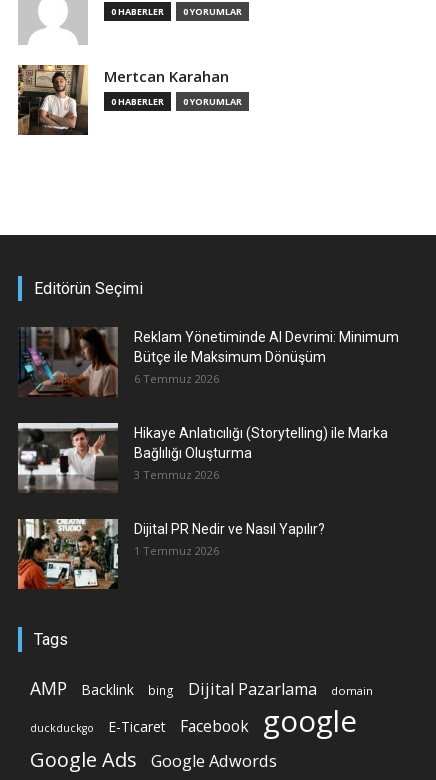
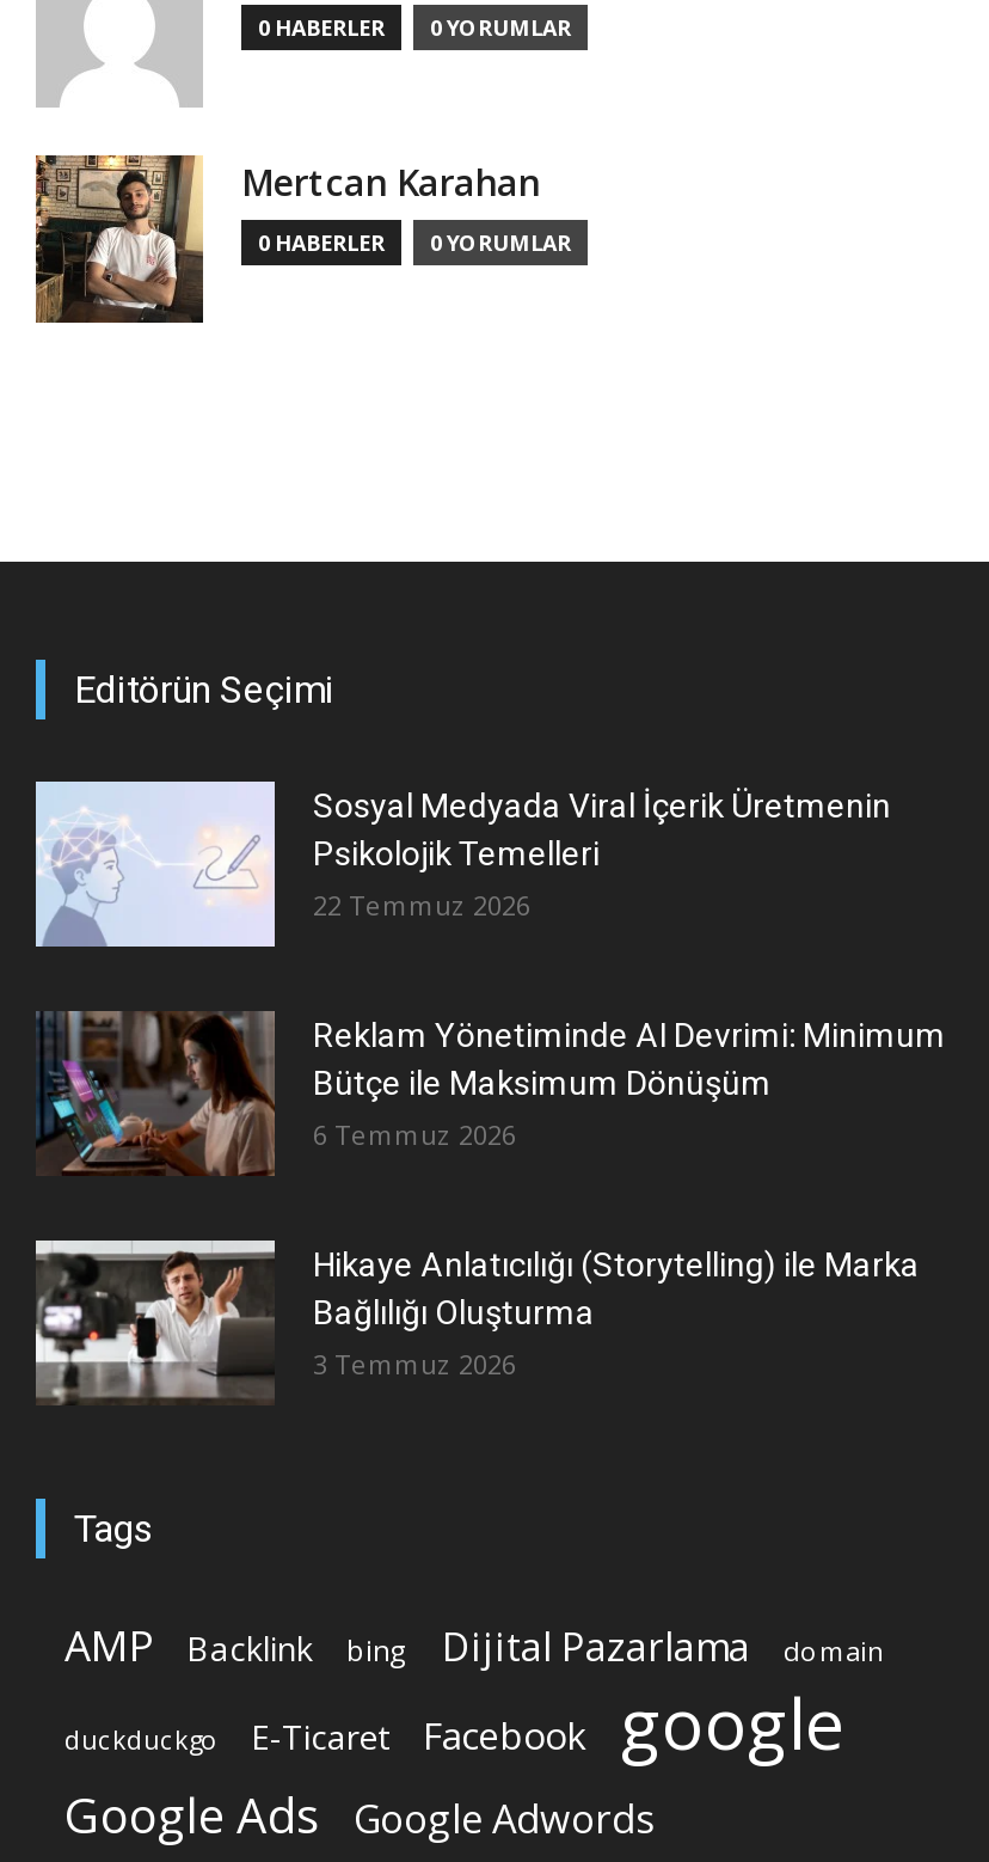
none -> [33,779,891,949] [image] | Sosyal Medyada Viral İçerik Üretmenin | Psikolojik Temelleri | 22 Temmuz 2026
moved [17,325,399,482] -> [33,1006,946,1383]: [image] | Reklam Yönetiminde AI Devrimi: Minimum | Bütçe ile Maksimum Dönüşüm | 6 Temmuz 2026 | Hikaye Anlatıcılığı (Storytelling) ile Marka | Bağlılığı Oluşturma | 3 Temmuz 2026
[17,519,325,590] [image] | Dijital PR Nedir ve Nasıl Yapılır? | 1 Temmuz 2026 -> none

